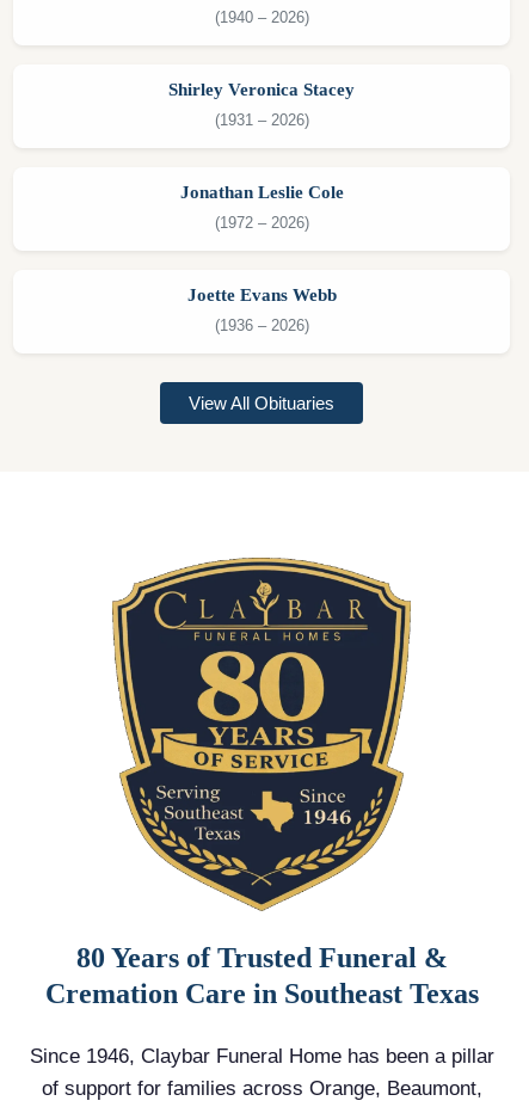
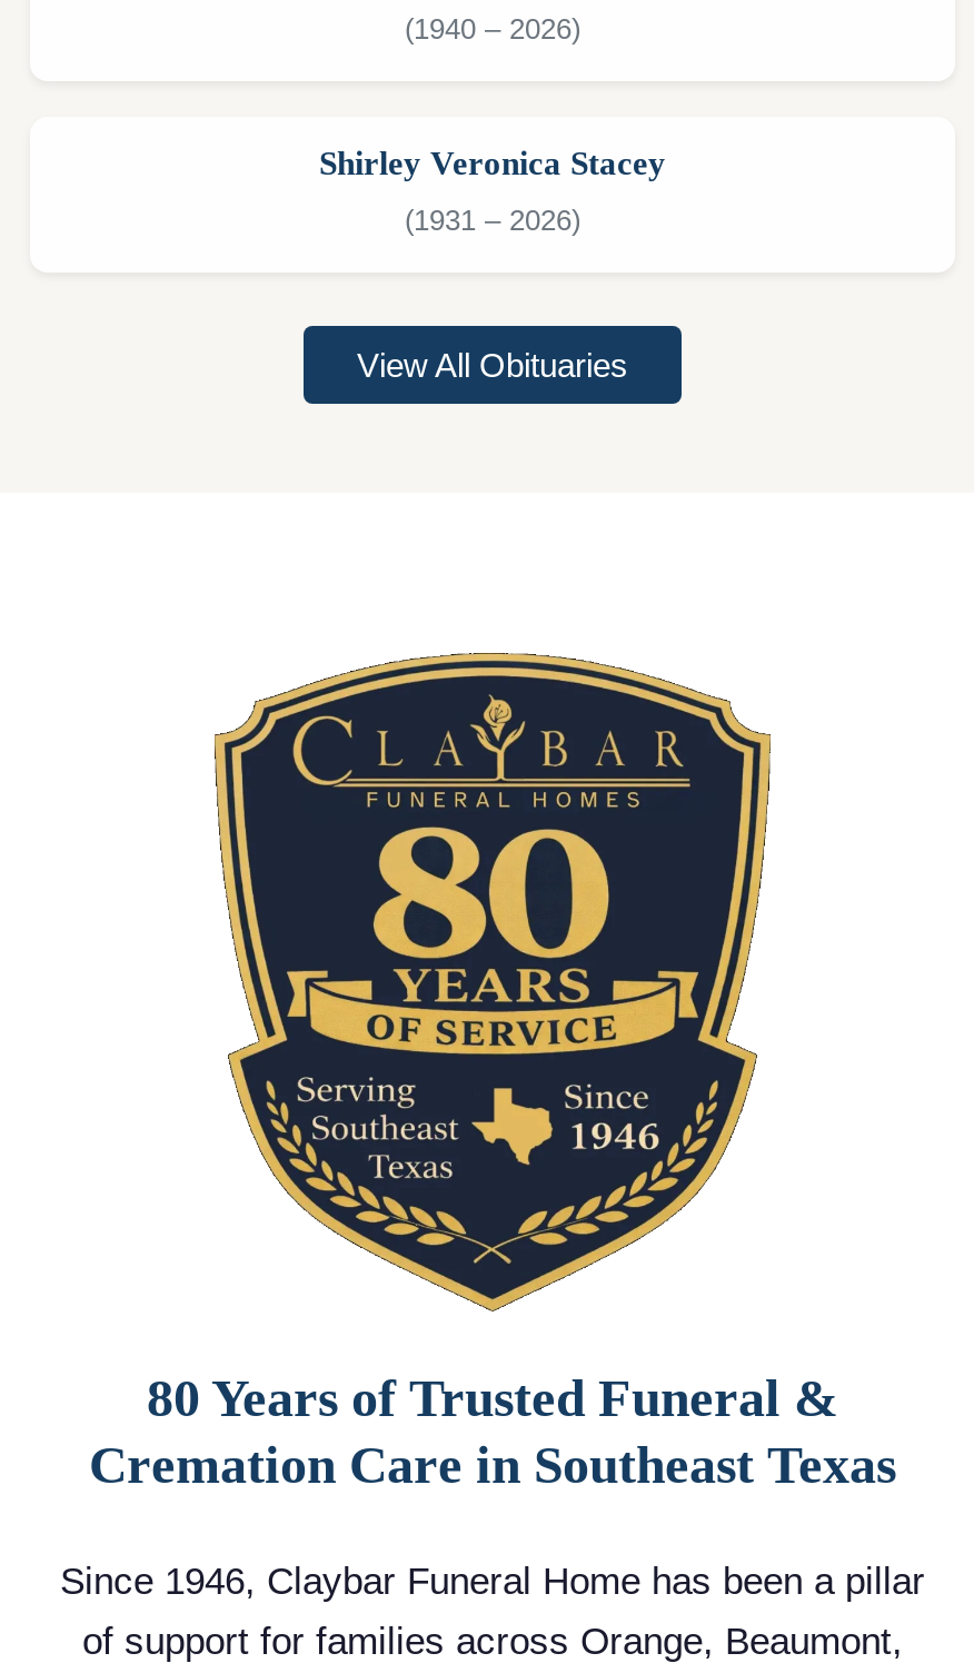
[180,181,343,231] Jonathan Leslie Cole | (1972 – 2026) -> none
[187,284,336,334] Joette Evans Webb | (1936 – 2026) -> none

